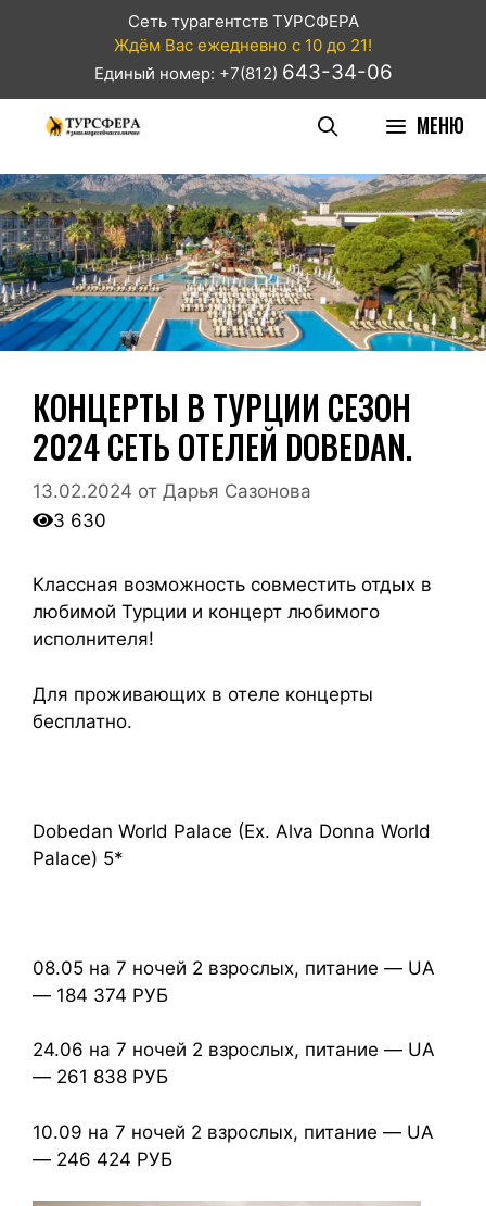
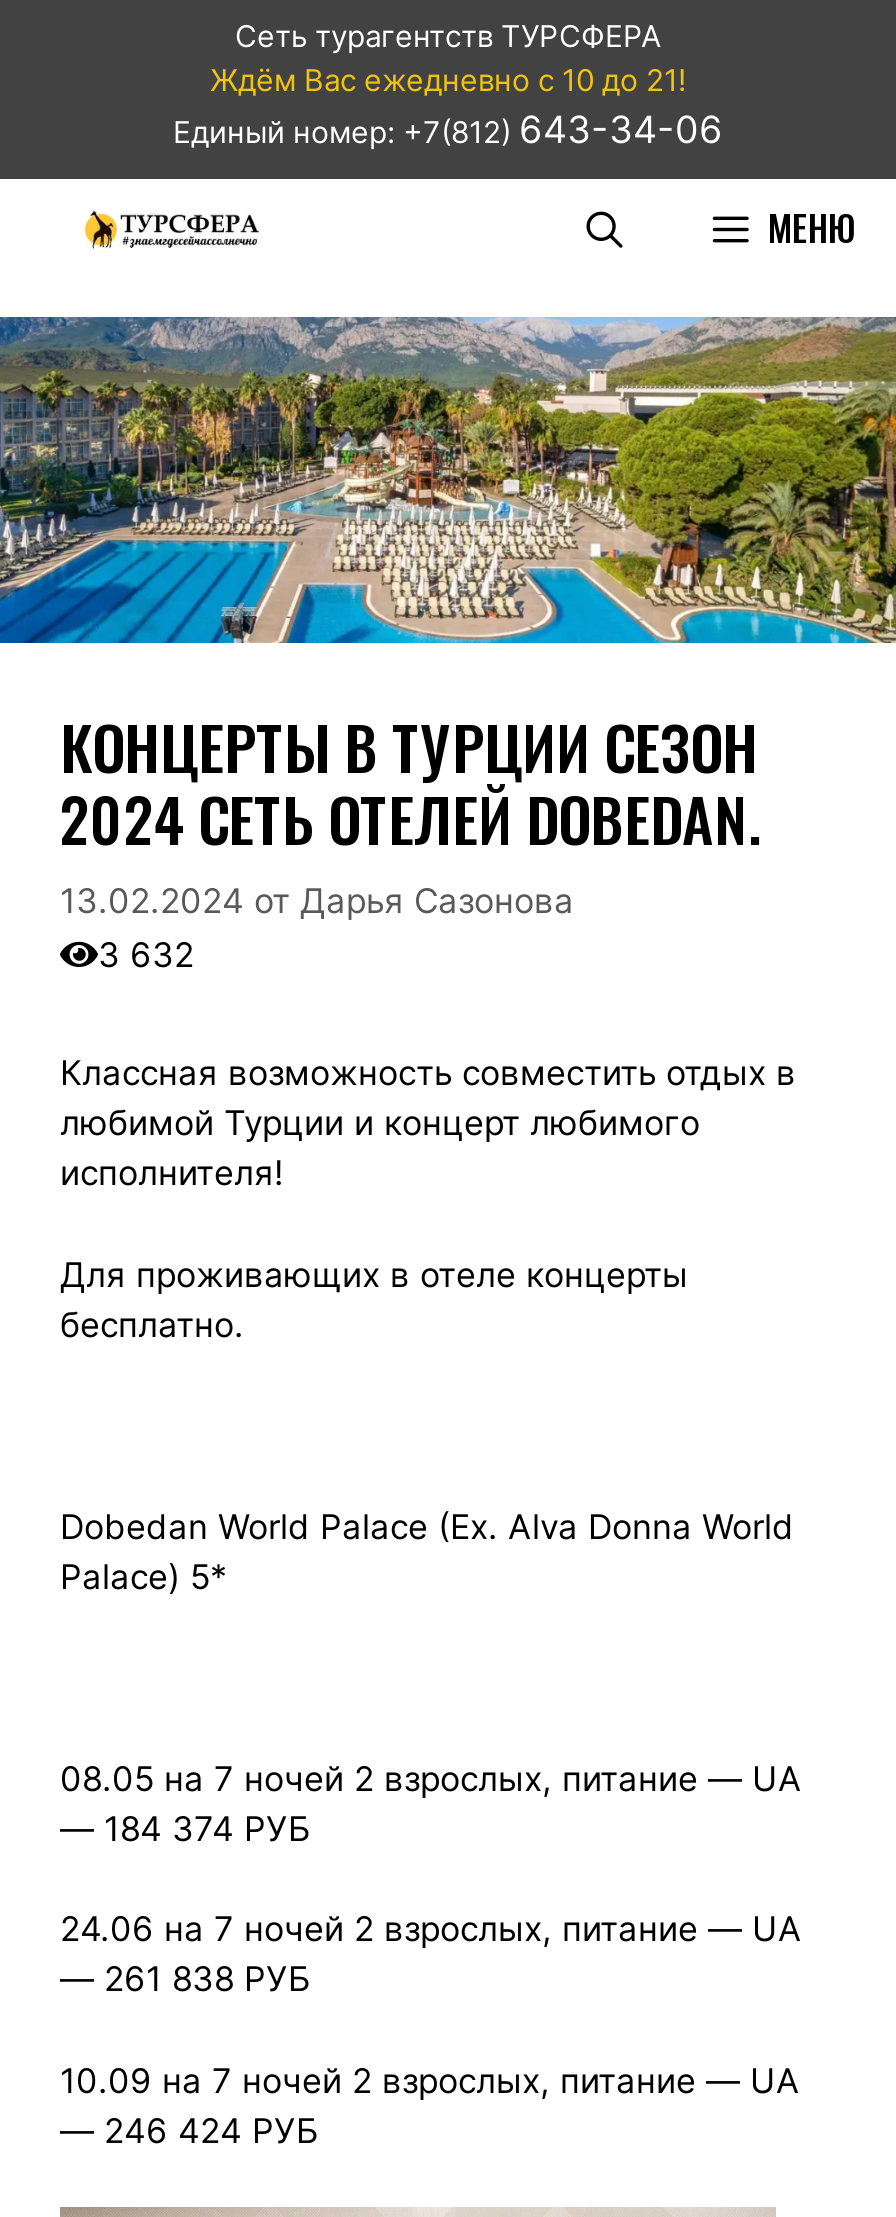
[53,510,106,532] 3 630 -> [98,936,194,976] 3 632

